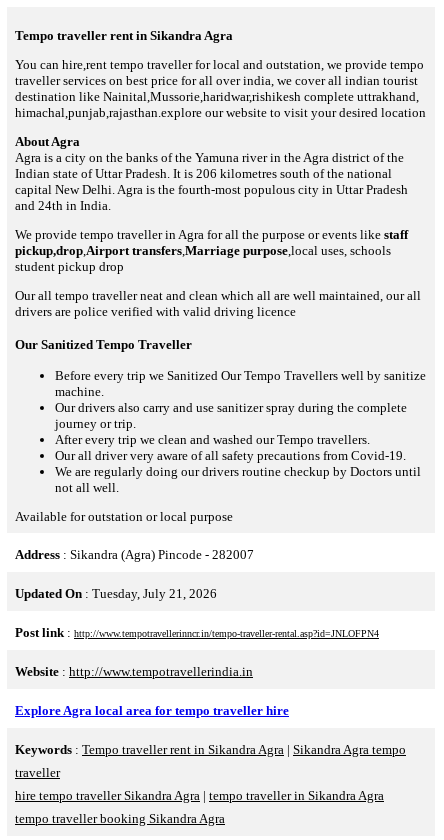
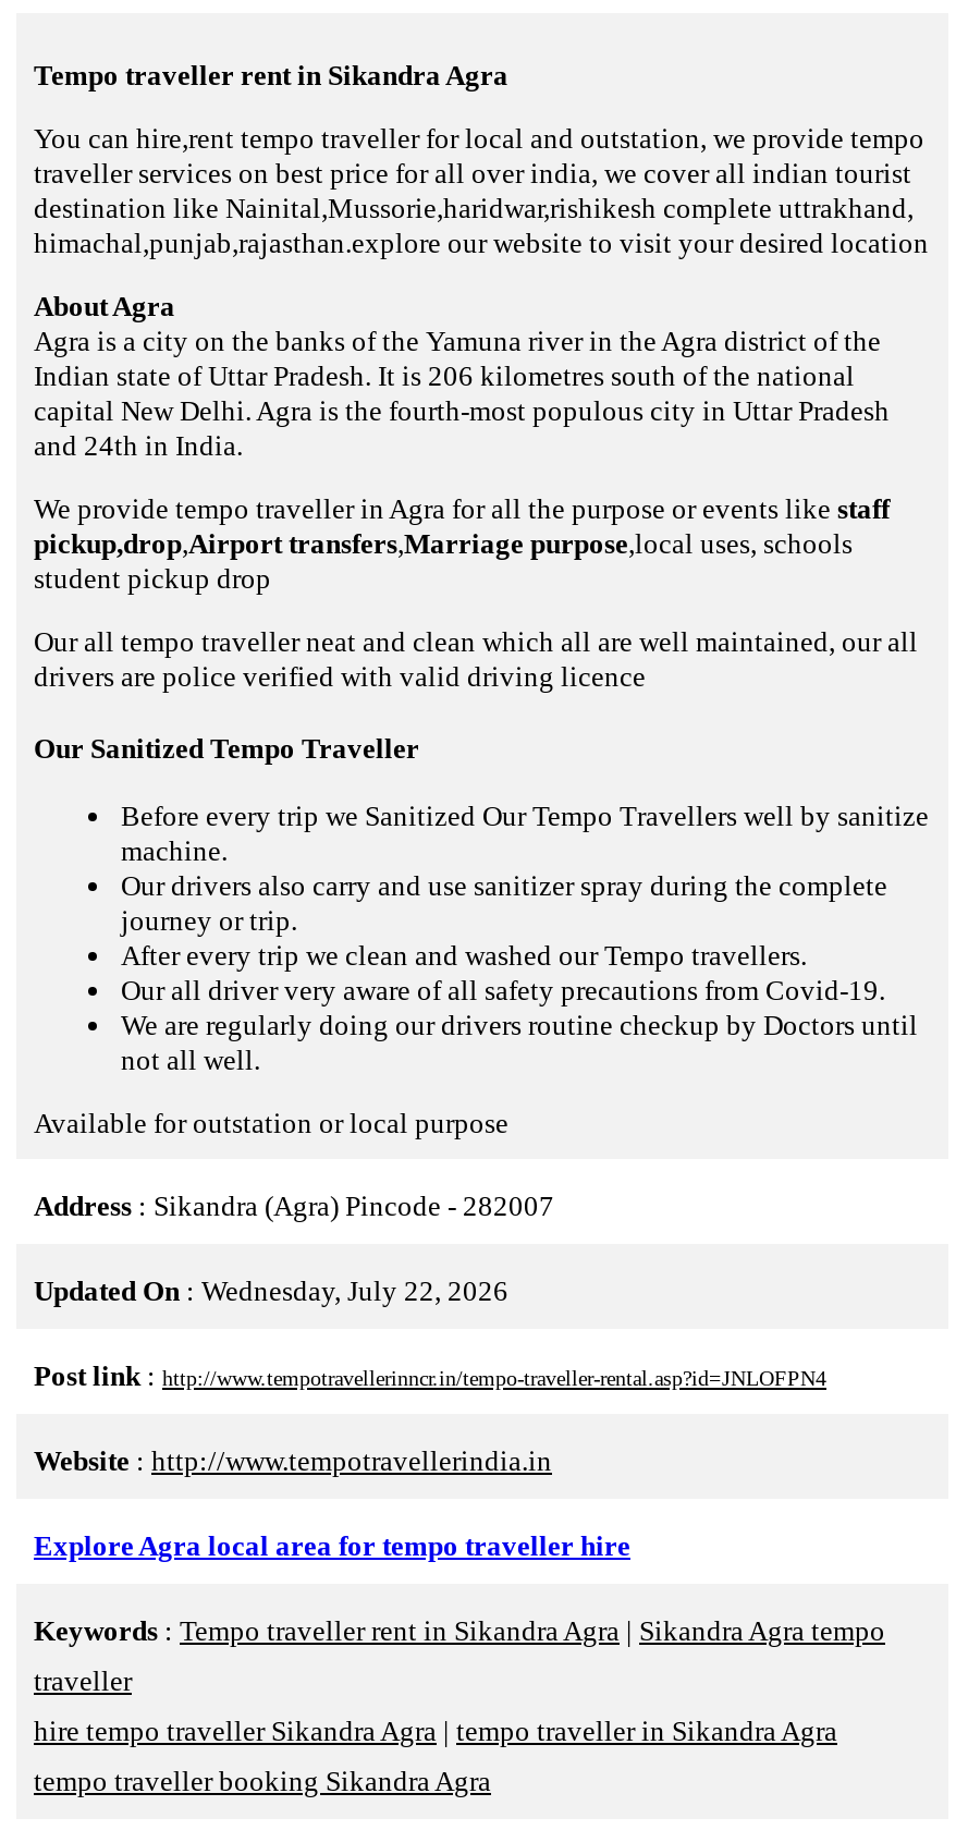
[15,586,217,601] Updated On: Tuesday, July 21, 2026 -> [34,1274,508,1307] Updated On: Wednesday, July 22, 2026

